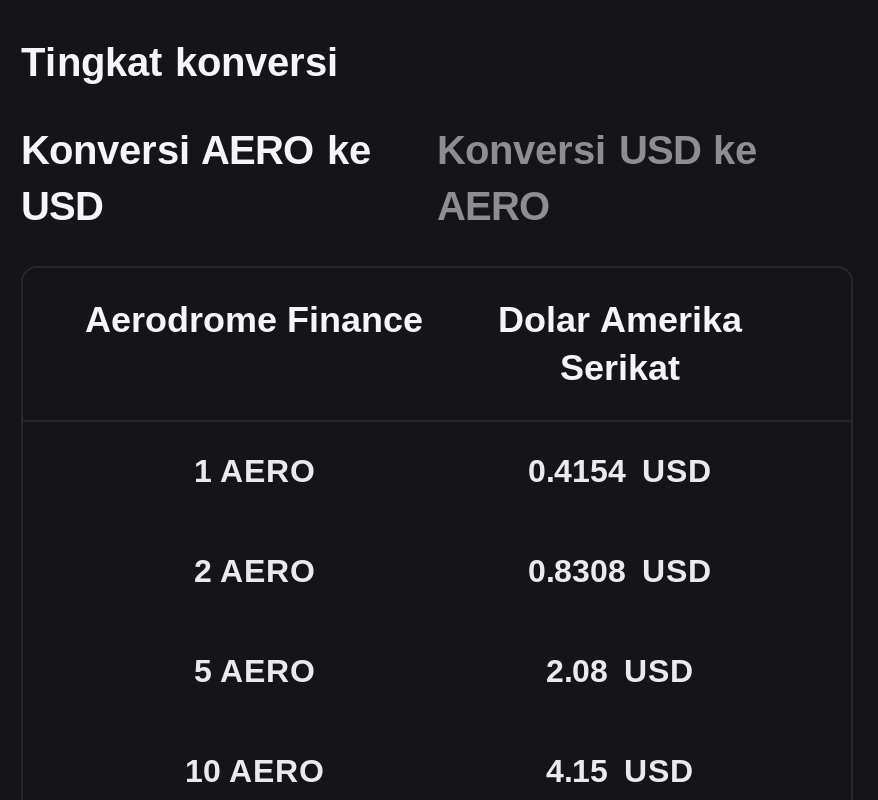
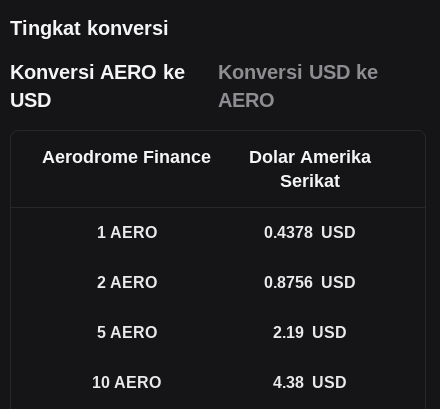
[528,454,712,488] 0.4154 USD -> [263,224,355,241] 0.4378 USD
[528,554,712,588] 0.8308 USD -> [263,274,355,291] 0.8756 USD
[546,654,694,688] 2.08 USD -> [272,324,346,341] 2.19 USD
[546,754,694,788] 4.15 USD -> [272,374,346,391] 4.38 USD

